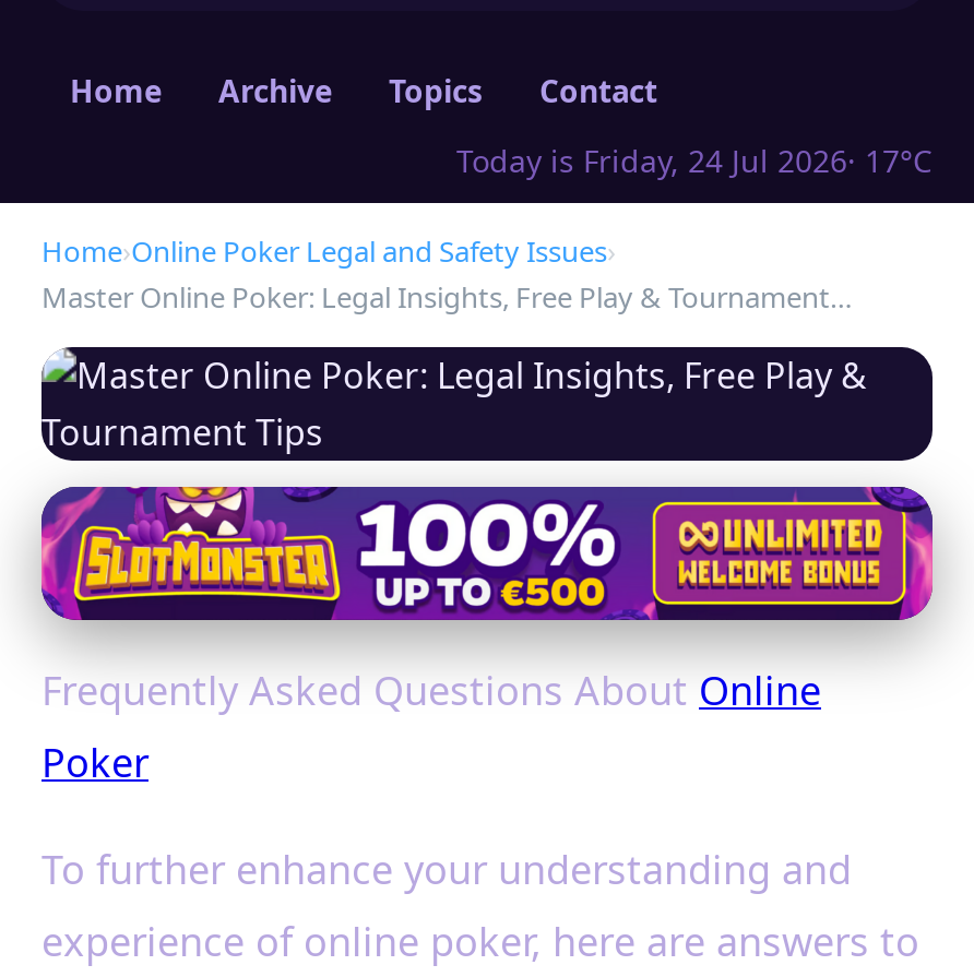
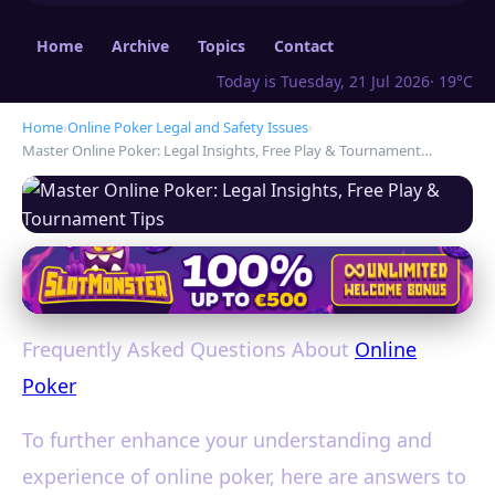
[456,140,933,181] Today is Friday, 24 Jul 2026 · 17°C -> [217,71,473,92] Today is Tuesday, 21 Jul 2026 · 19°C

